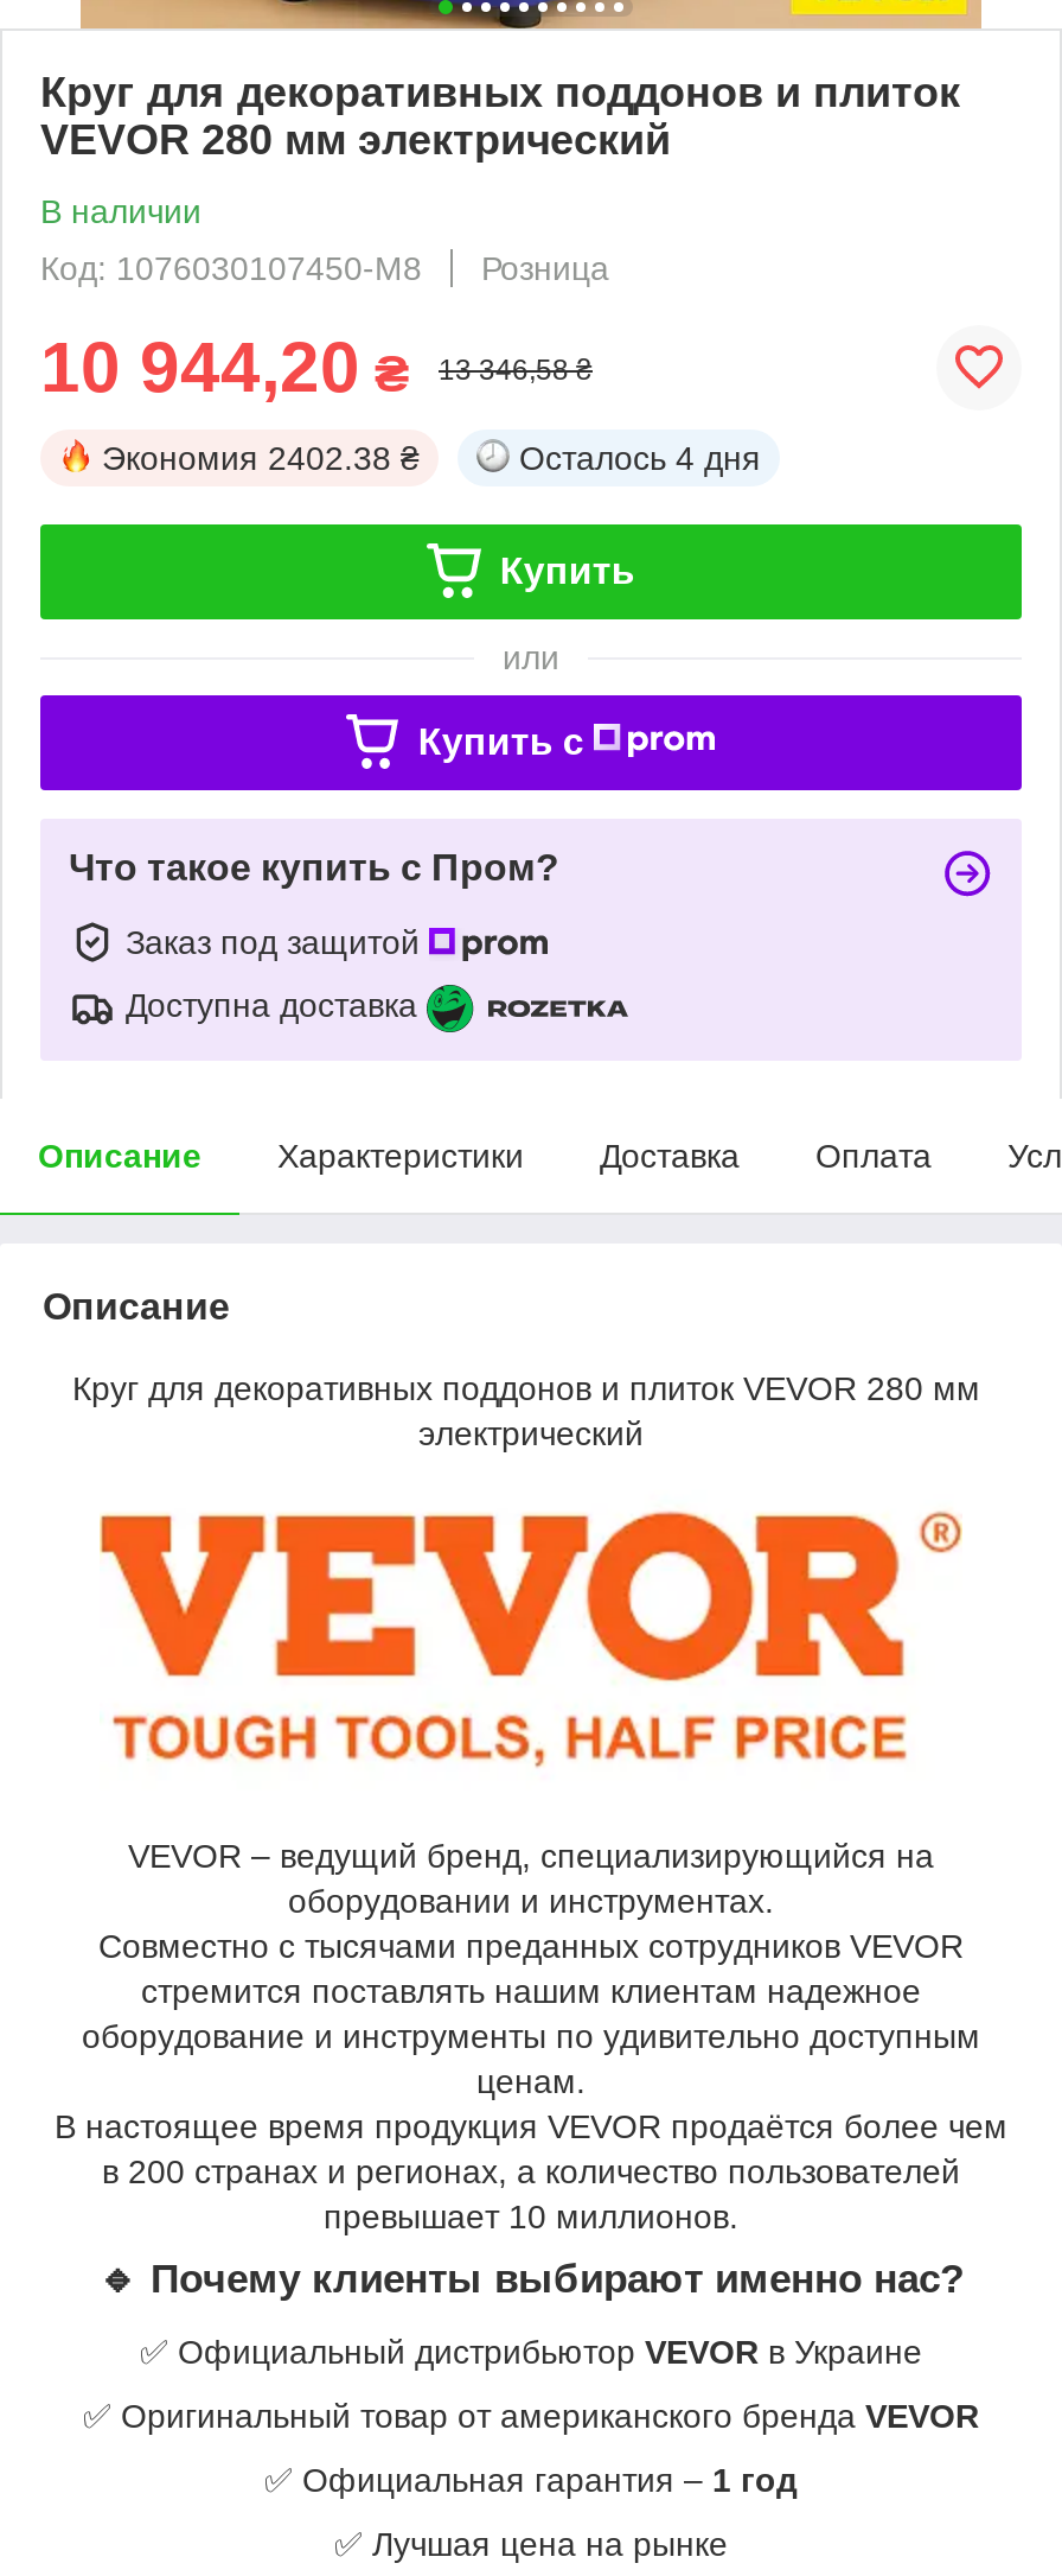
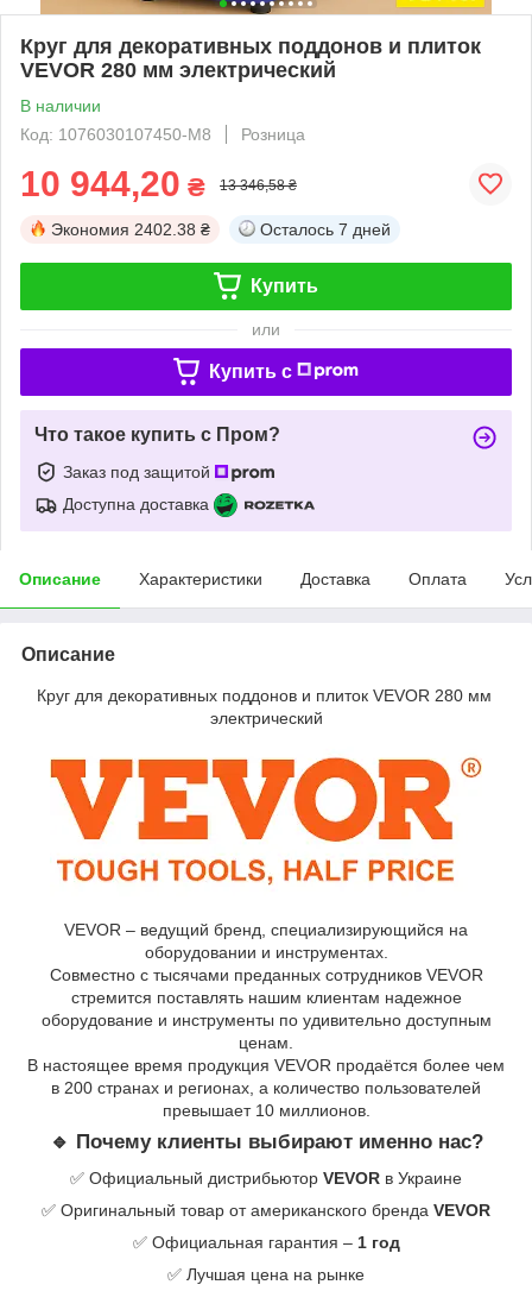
[519,439,761,477] Осталось 4 дня -> [260,220,391,239] Осталось 7 дней

